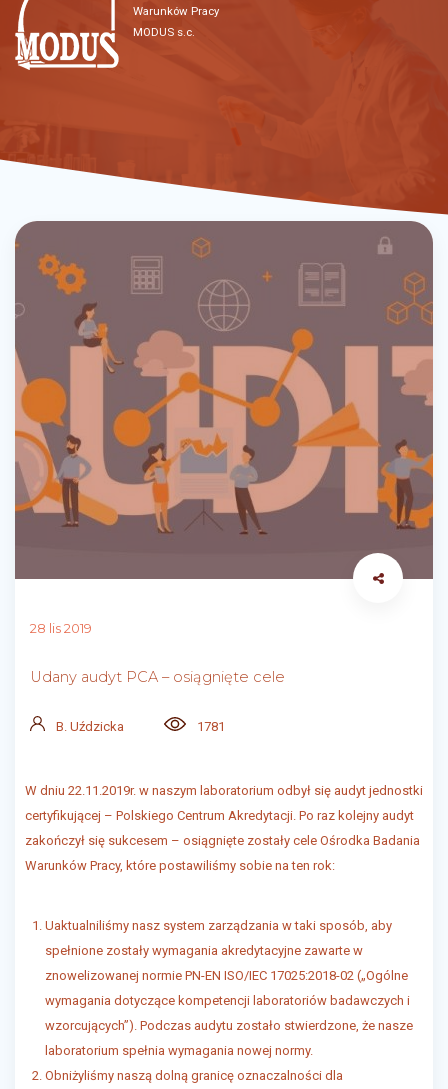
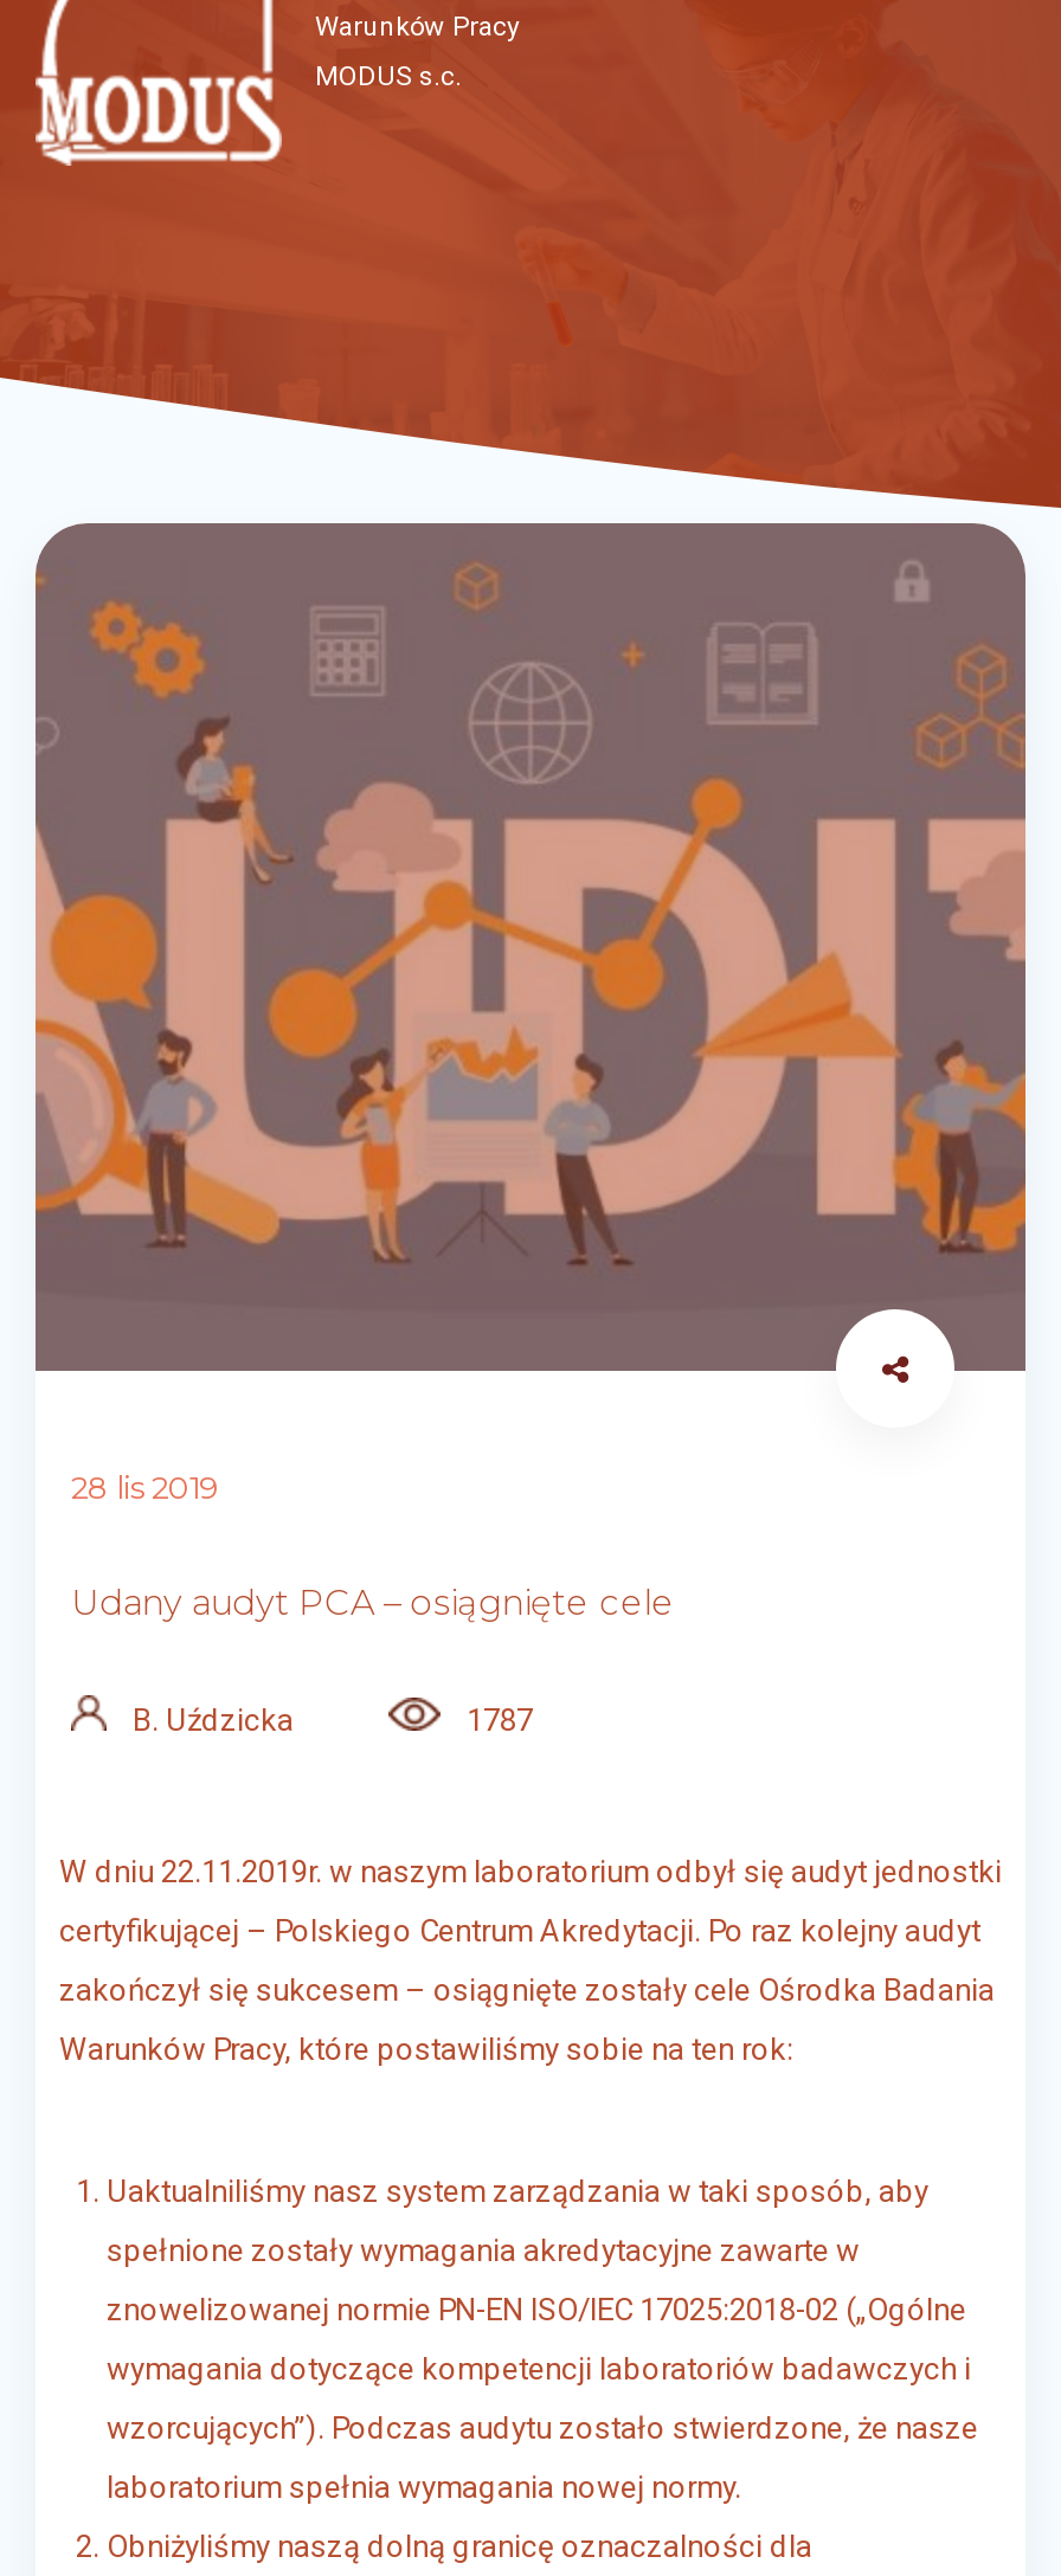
[197,719,225,734] 1781 -> [467,1702,533,1738] 1787

